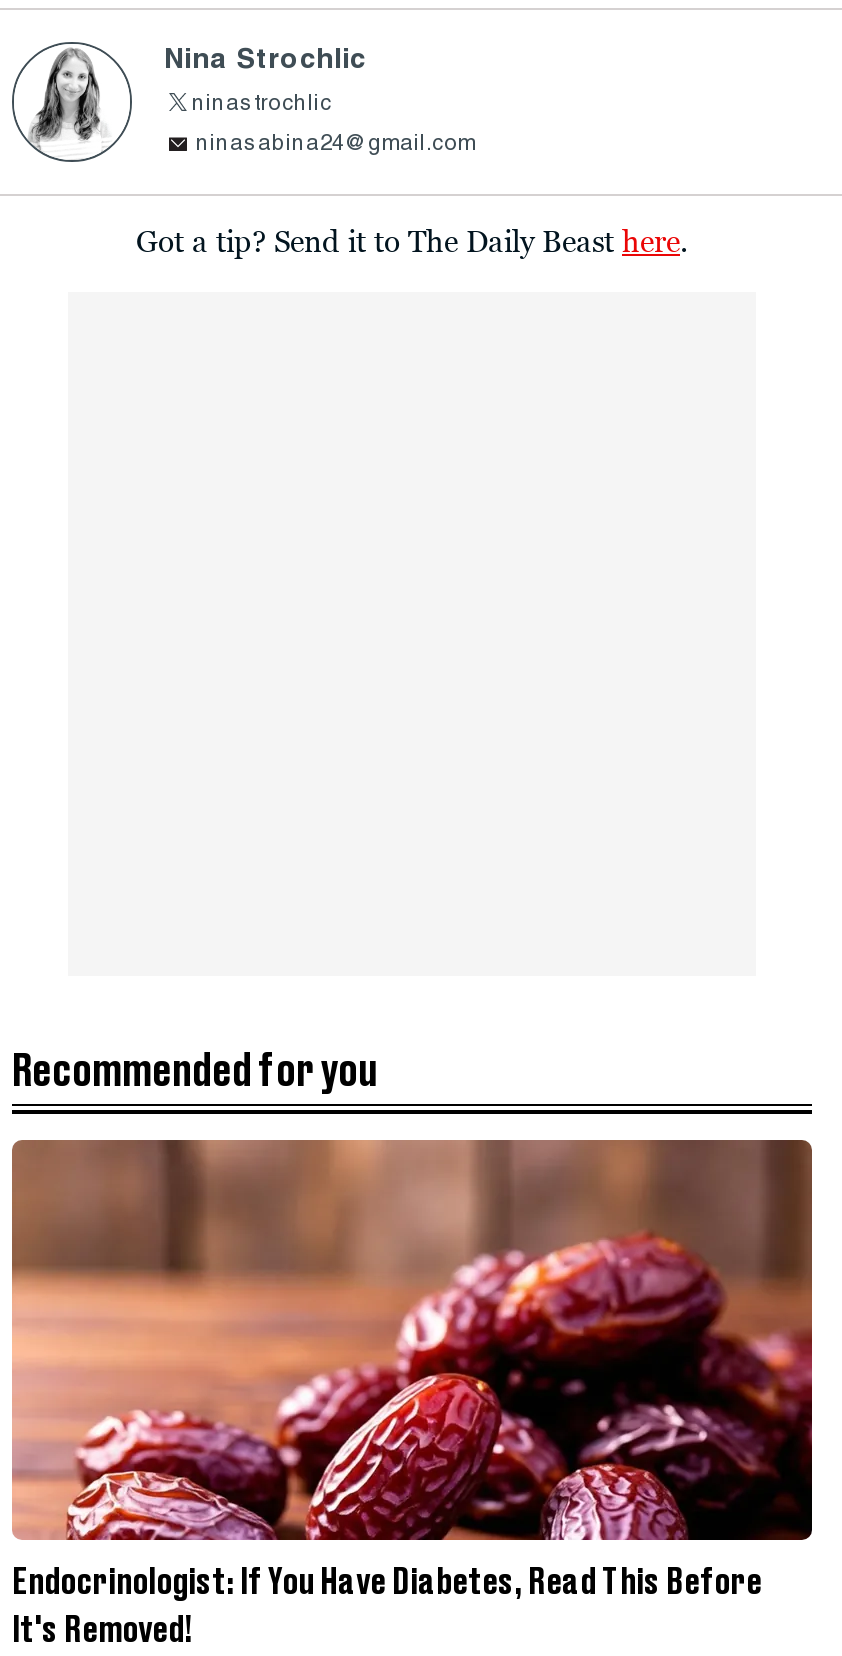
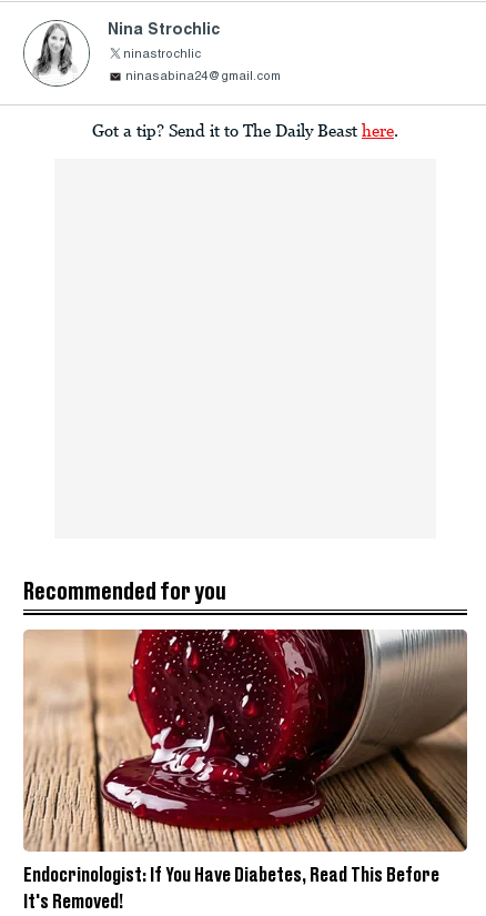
[12,1138,814,1542] [image] -> [24,628,468,853] [image]

